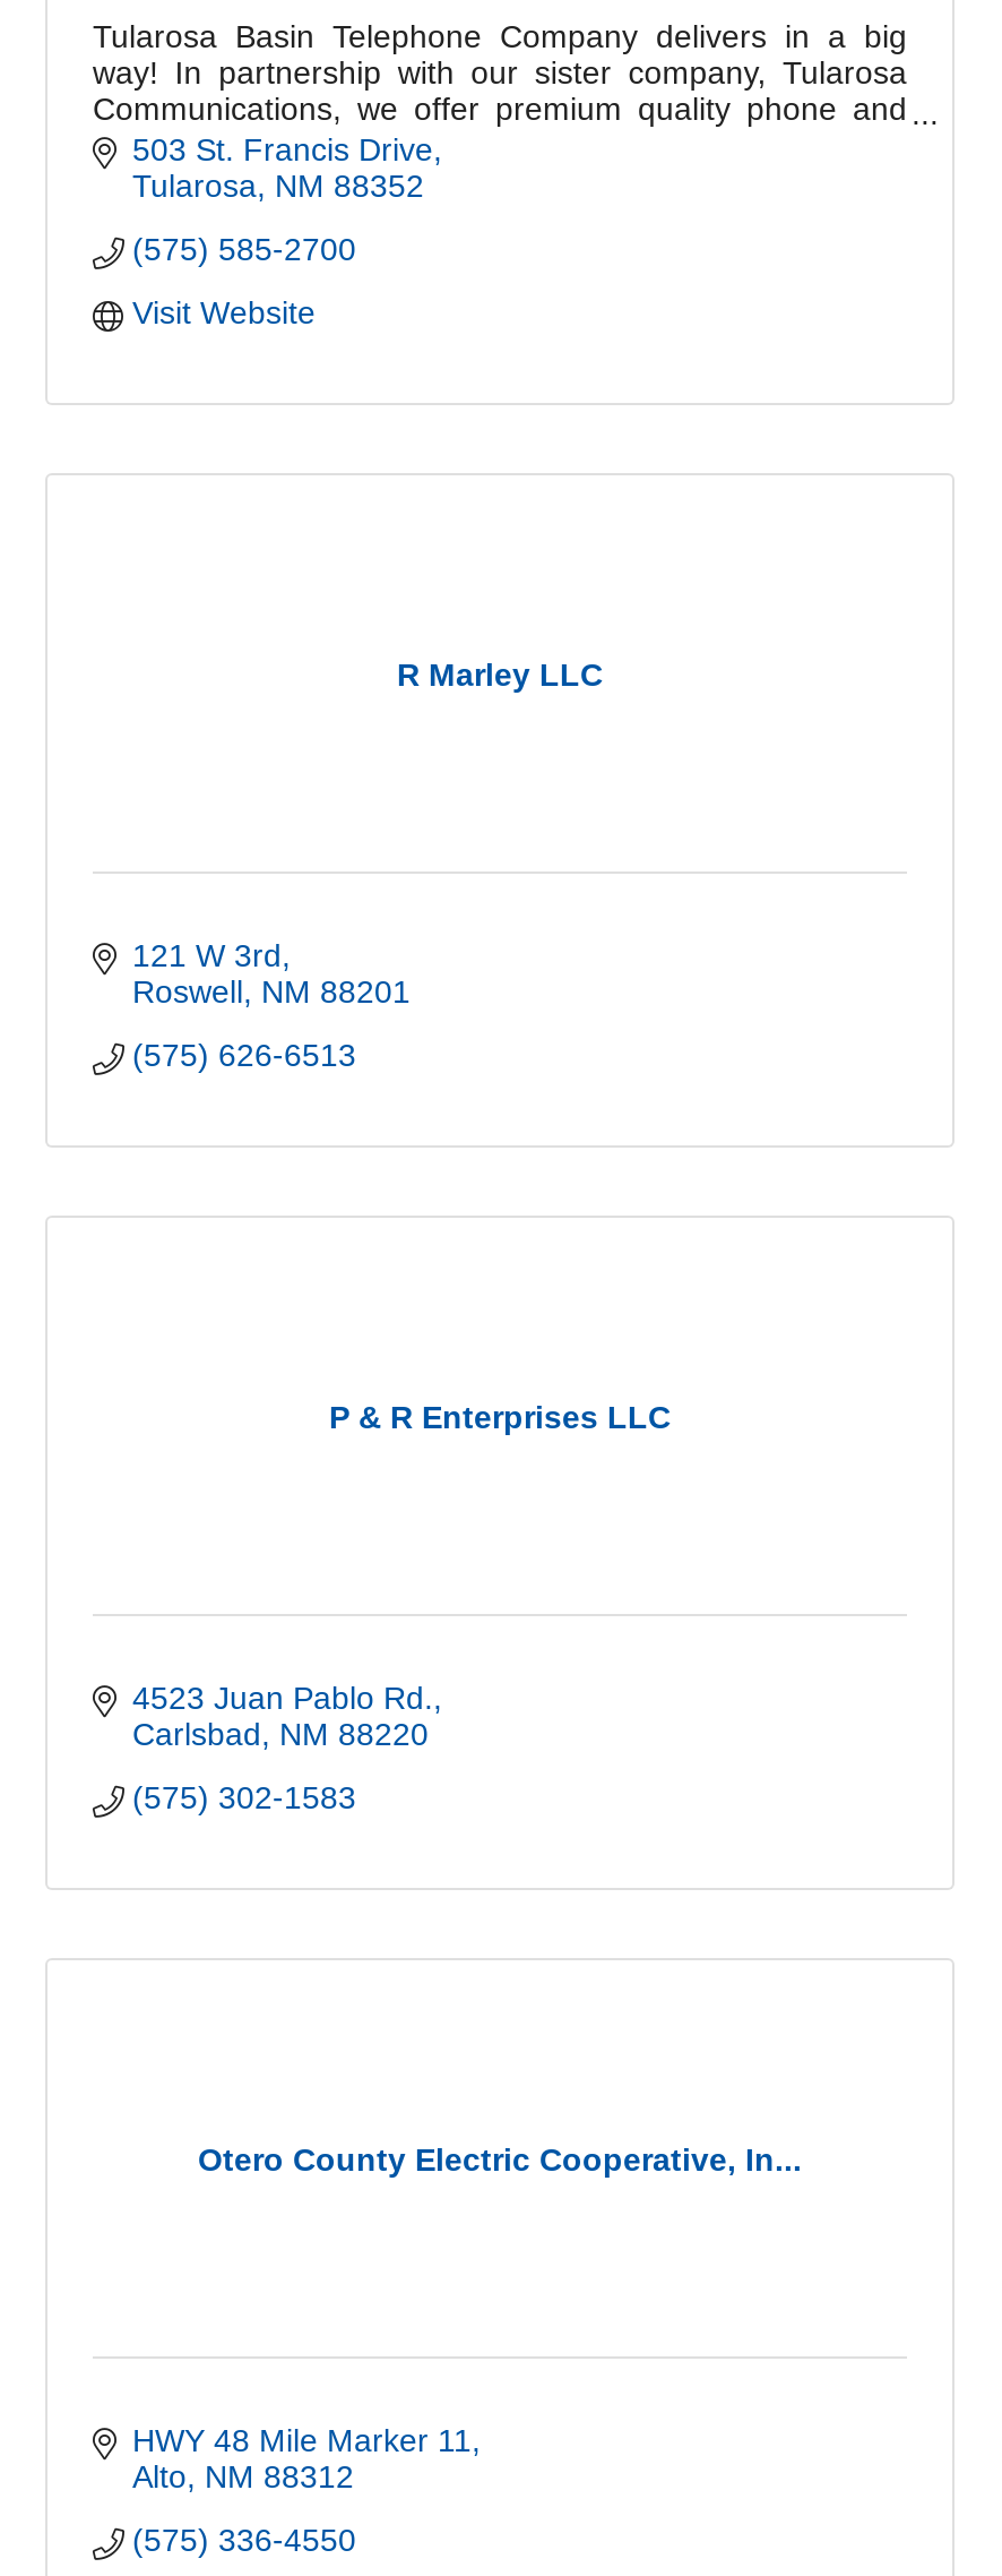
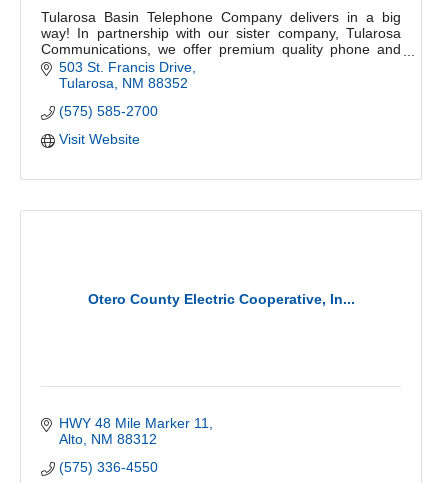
[397,656,603,692] R Marley LLC -> none
[132,938,411,1074] 121 W 3rd | Roswell NM 88201 | (575) 626-6513 -> none
[329,1399,671,1435] P & R Enterprises LLC -> none
[132,1681,433,1816] 4523 Juan Pablo Rd. | Carlsbad NM 88220 | (575) 302-1583 -> none

